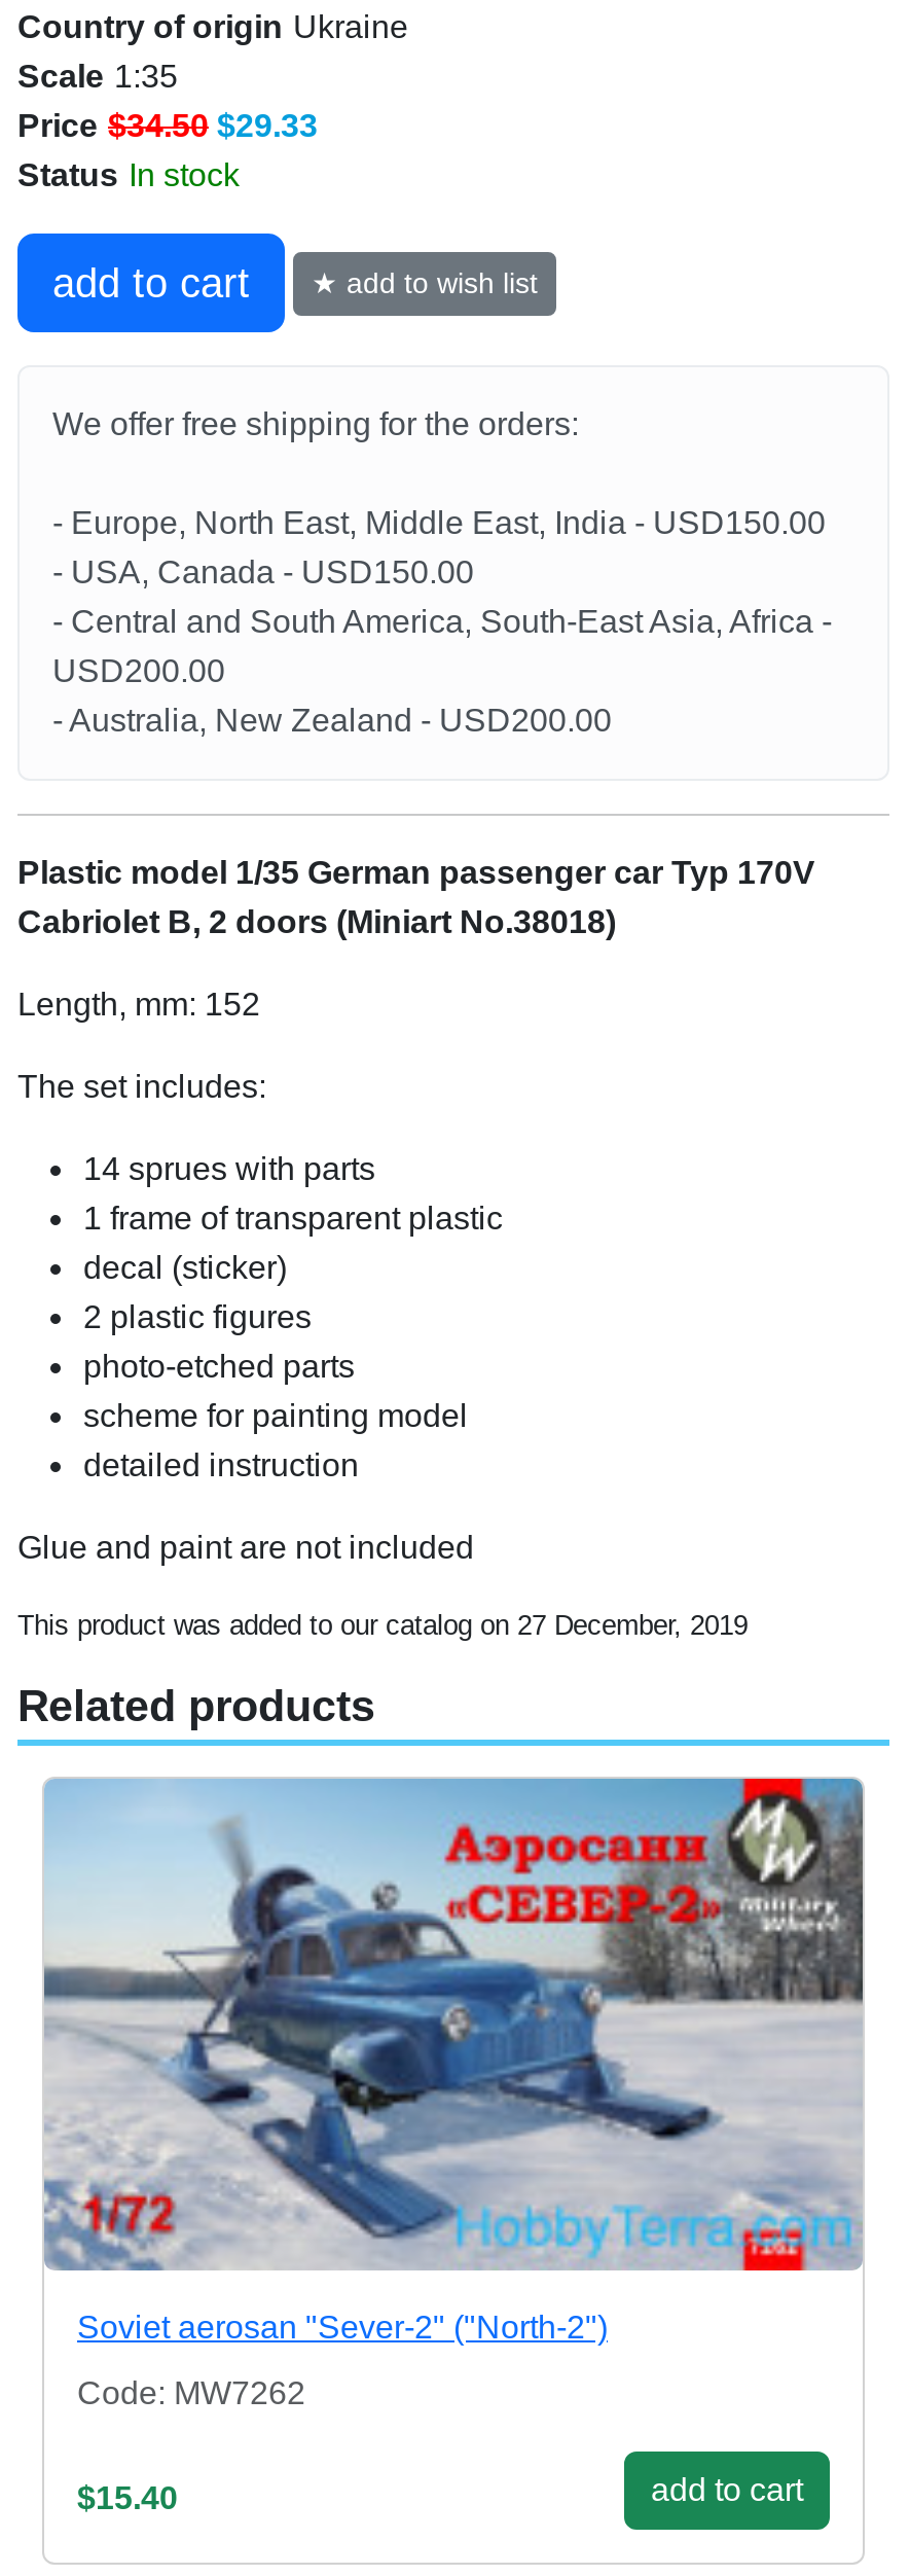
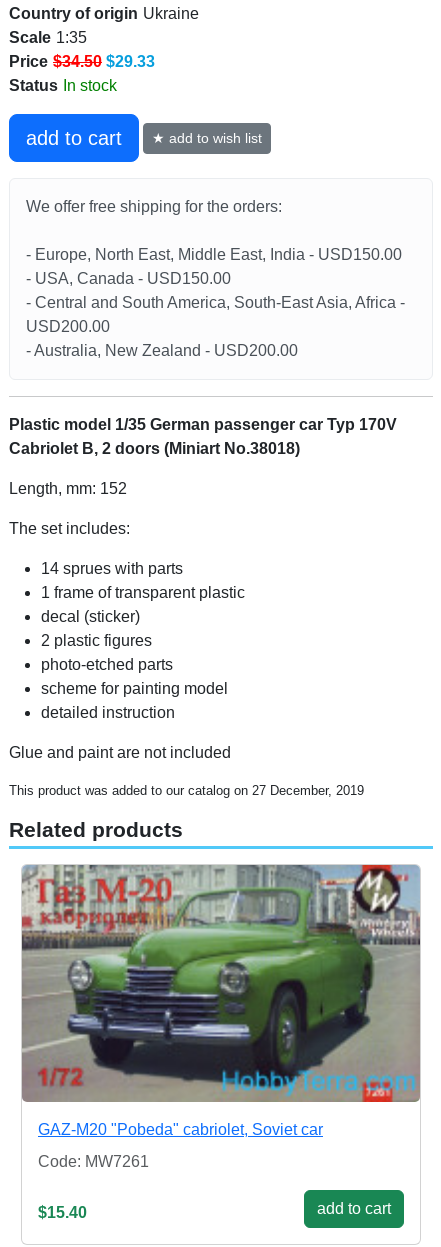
[44,1777,863,2344] [image] | Soviet aerosan "Sever-2" ("North-2") -> [21,864,421,1138] [image] | GAZ-M20 "Pobeda" cabriolet, Soviet car
[77,2375,305,2410] Code: MW7262 -> [38,1153,149,1170] Code: MW7261

